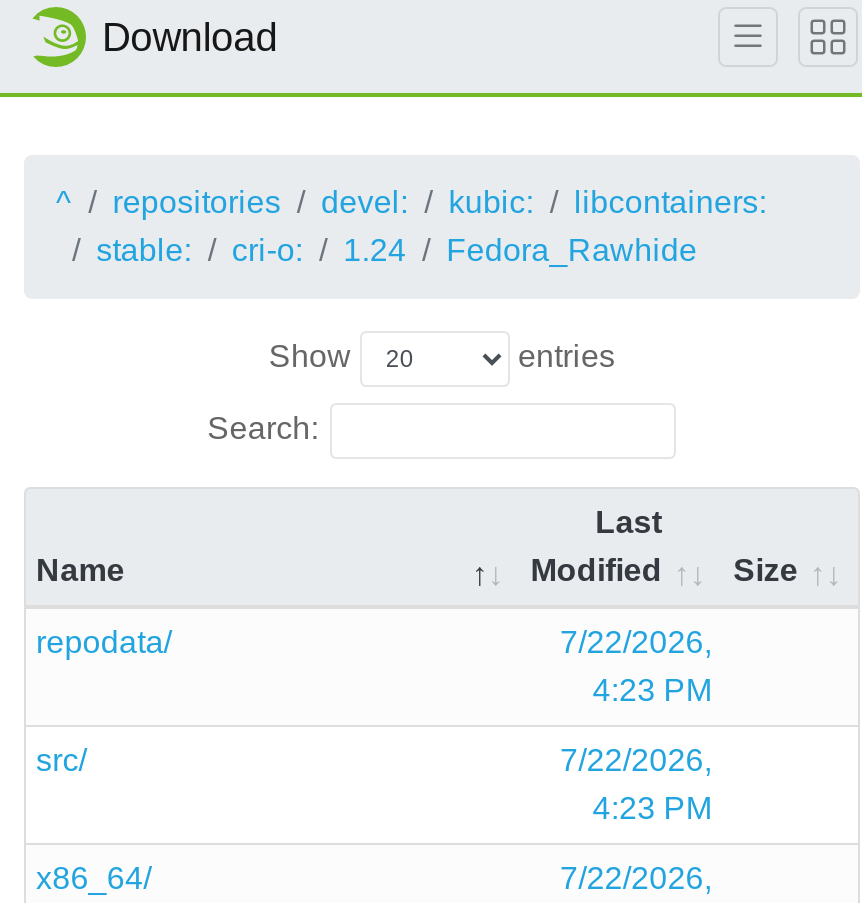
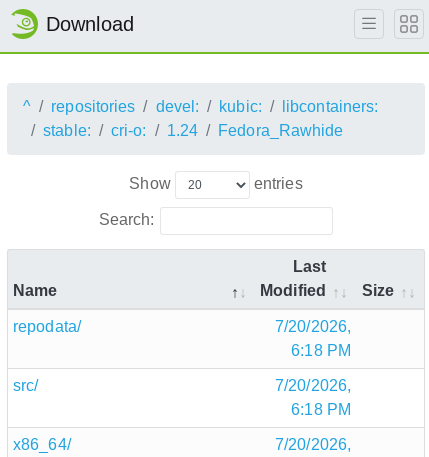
[560,624,712,658] 7/22/2026, -> [275,318,351,335] 7/20/2026,
[593,672,712,706] 4:23 PM -> [291,342,351,359] 6:18 PM
[560,742,712,776] 7/22/2026, -> [275,377,351,394] 7/20/2026,
[593,790,712,824] 4:23 PM -> [291,401,351,418] 6:18 PM
[560,860,712,894] 7/22/2026, -> [275,436,351,453] 7/20/2026,

